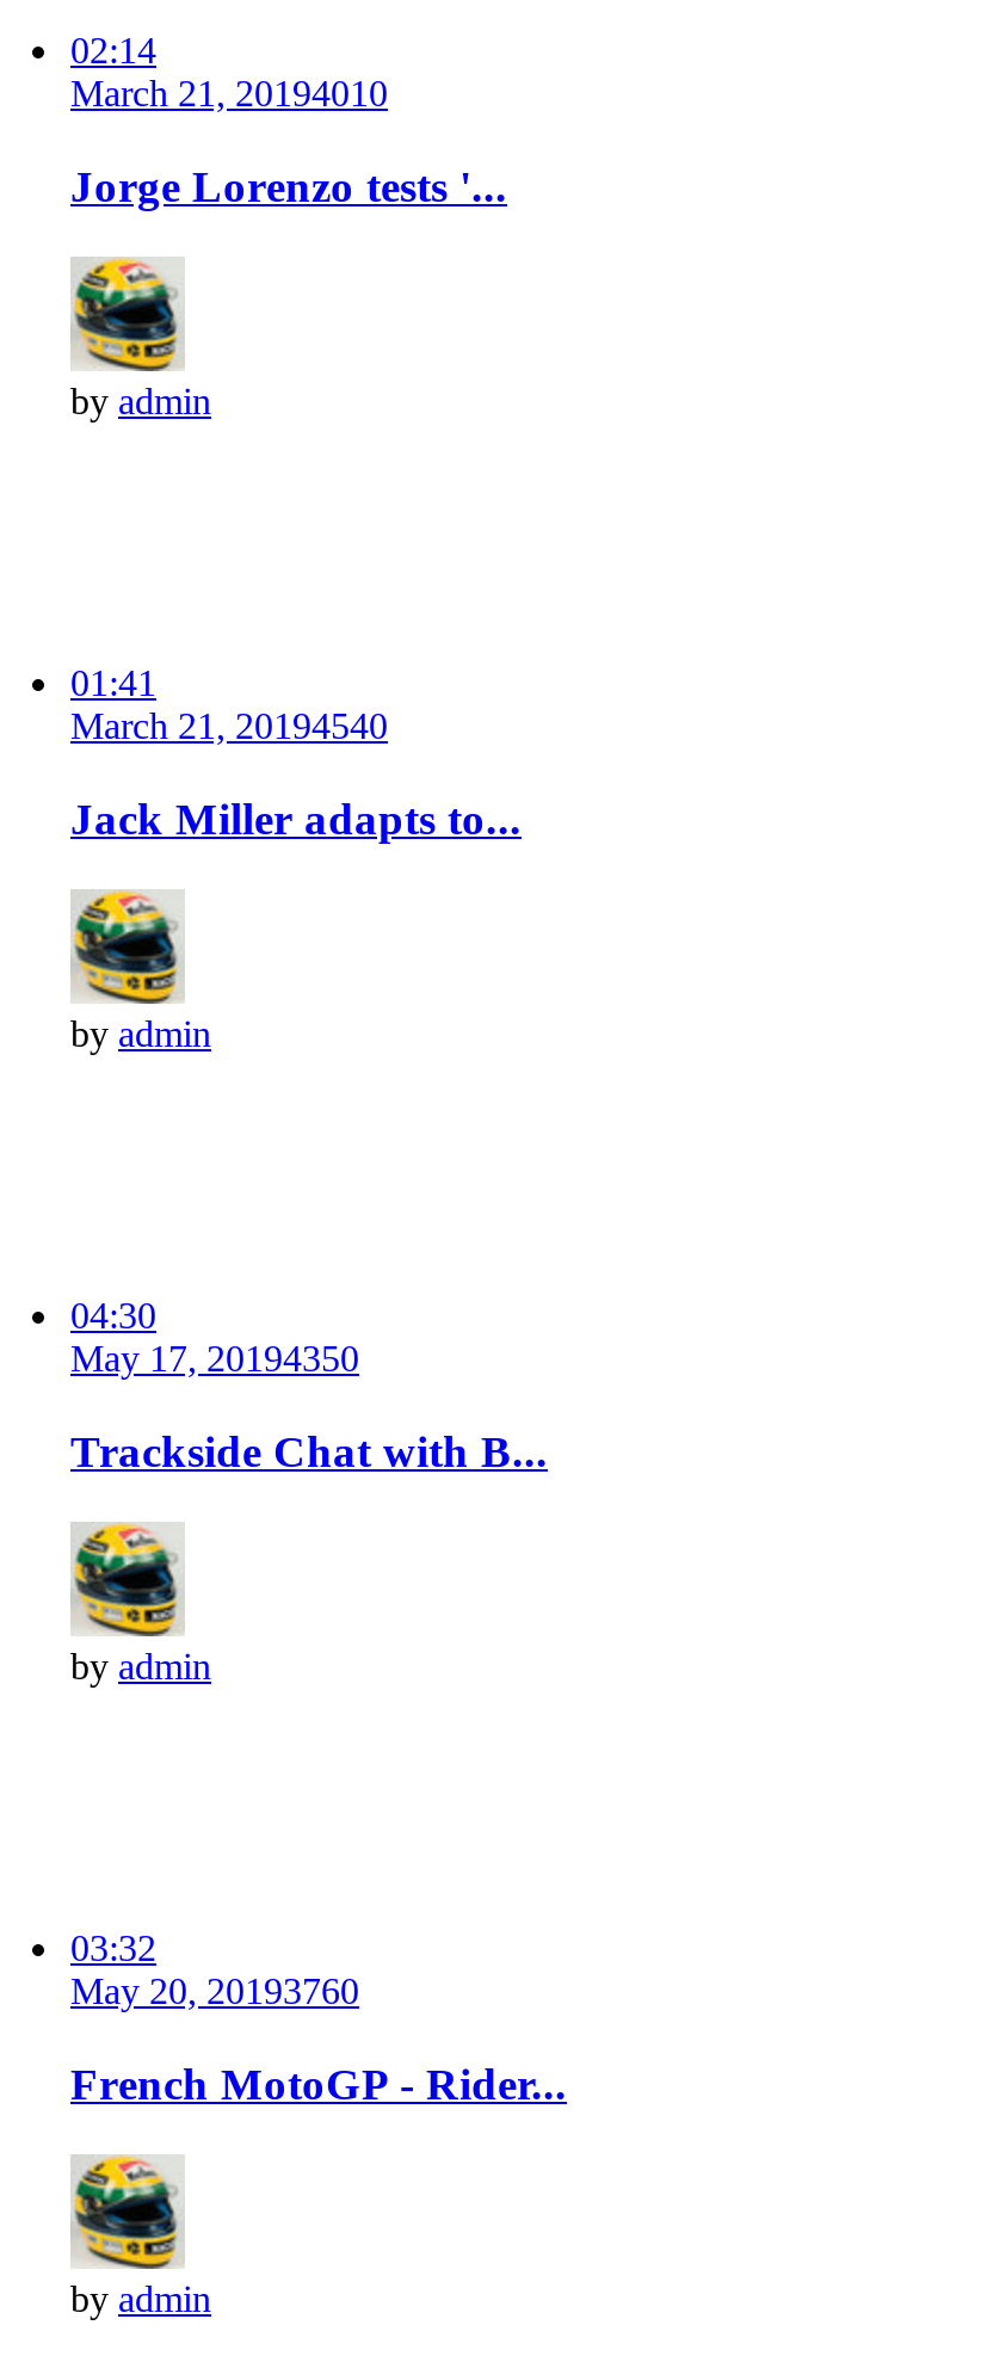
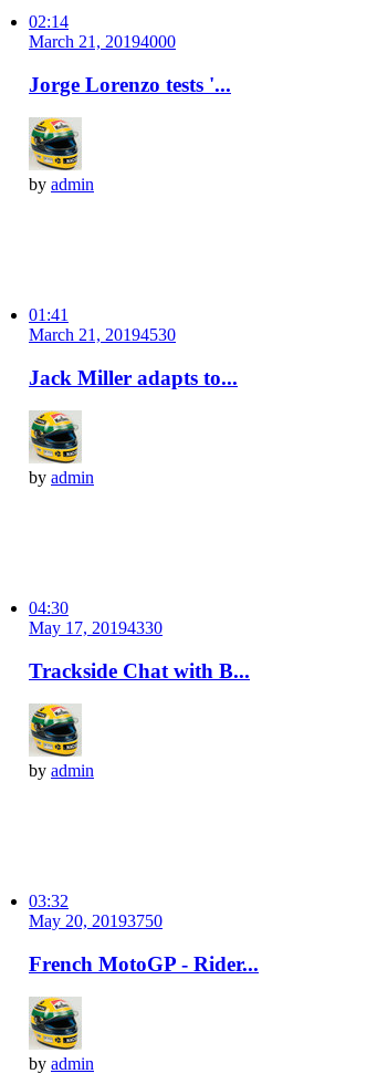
[70,73,388,113] March 21, 2019401 0 -> [29,32,176,51] March 21, 2019400 0
[70,705,388,746] March 21, 20194540 -> [29,325,176,344] March 21, 20194530
[70,1338,359,1379] May 17, 20194350 -> [29,618,163,637] May 17, 20194330
[70,1970,359,2011] May 20, 20193760 -> [29,911,163,930] May 20, 20193750

